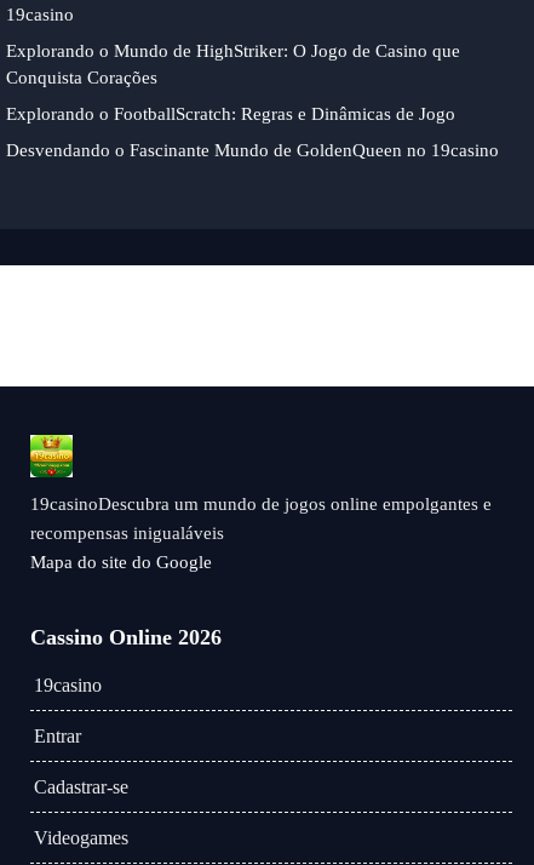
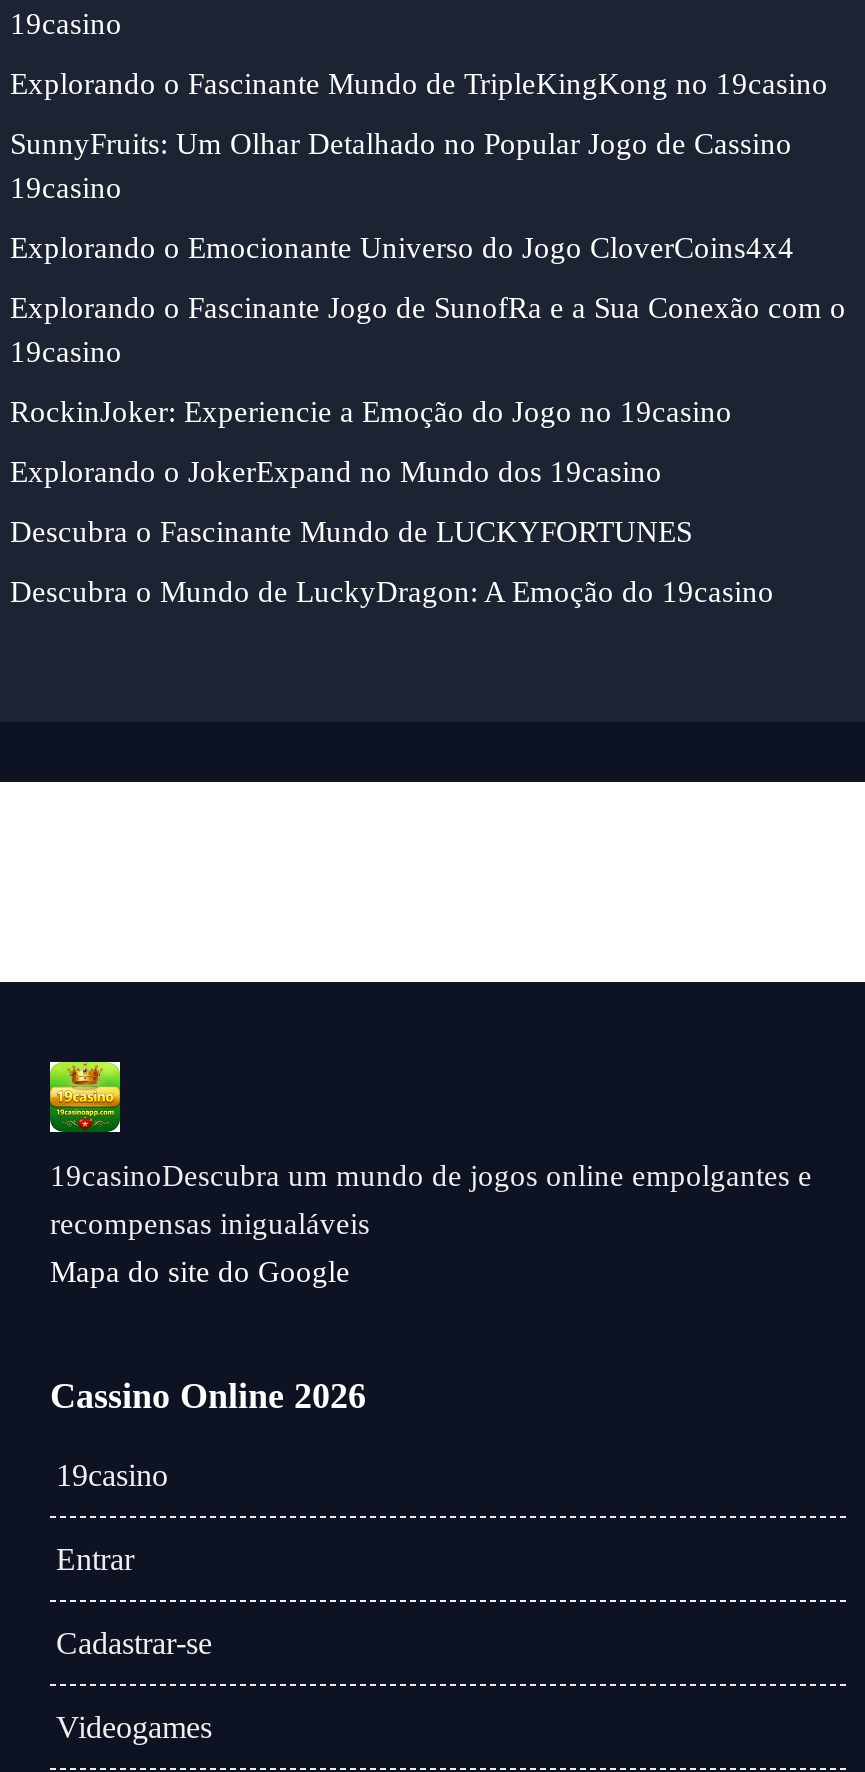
[6,41,499,160] Explorando o Mundo de HighStriker: O Jogo de Casino que | Conquista Corações | Explorando o FootballScratch: Regras e Dinâmicas de Jogo | Desvendando o Fascinante Mundo de GoldenQueen no 19casino -> [10,68,846,608] Explorando o Fascinante Mundo de TripleKingKong no 19casino | SunnyFruits: Um Olhar Detalhado no Popular Jogo de Cassino | 19casino | Explorando o Emocionante Universo do Jogo CloverCoins4x4 | Explorando o Fascinante Jogo de SunofRa e a Sua Conexão com o | 19casino | RockinJoker: Experiencie a Emoção do Jogo no 19casino | Explorando o JokerExpand no Mundo dos 19casino | Descubra o Fascinante Mundo de LUCKYFORTUNES | Descubra o Mundo de LuckyDragon: A Emoção do 19casino

